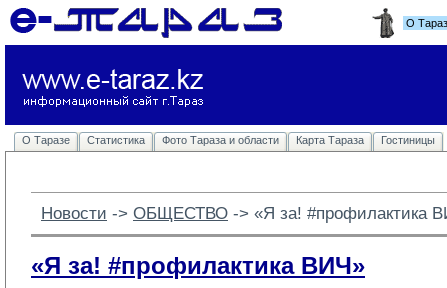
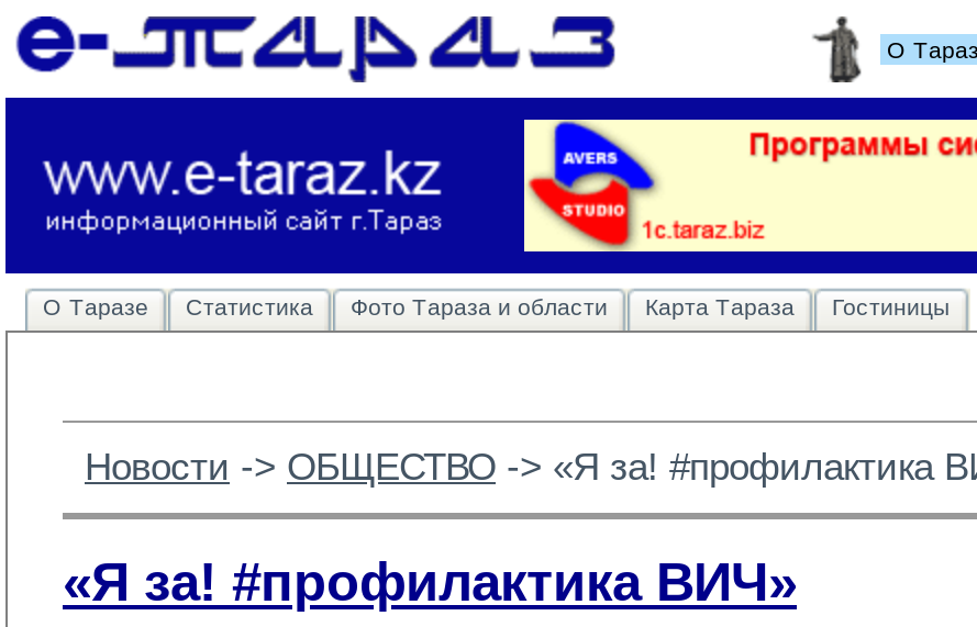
none -> [522,117,970,254] [image]

